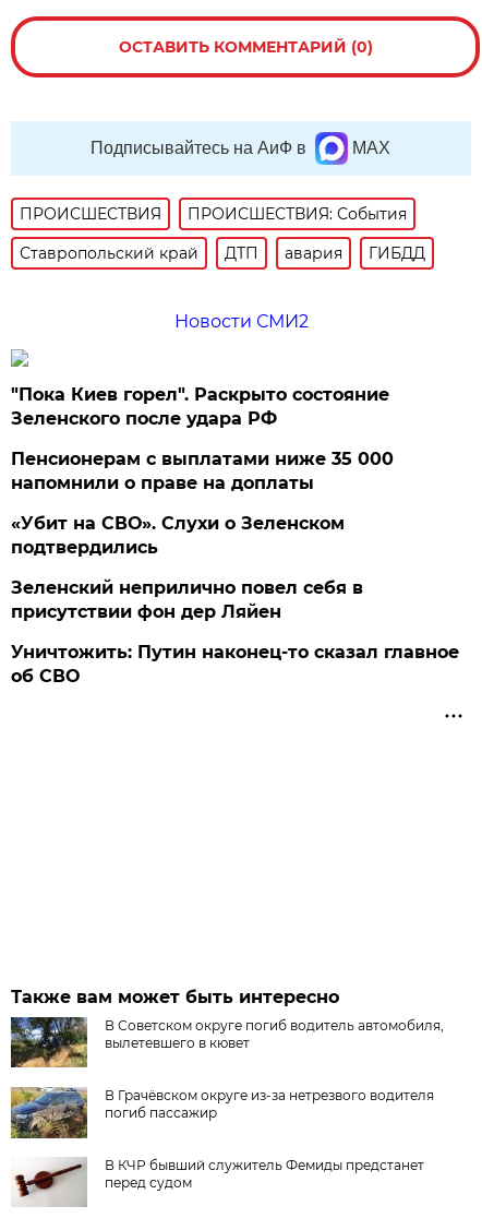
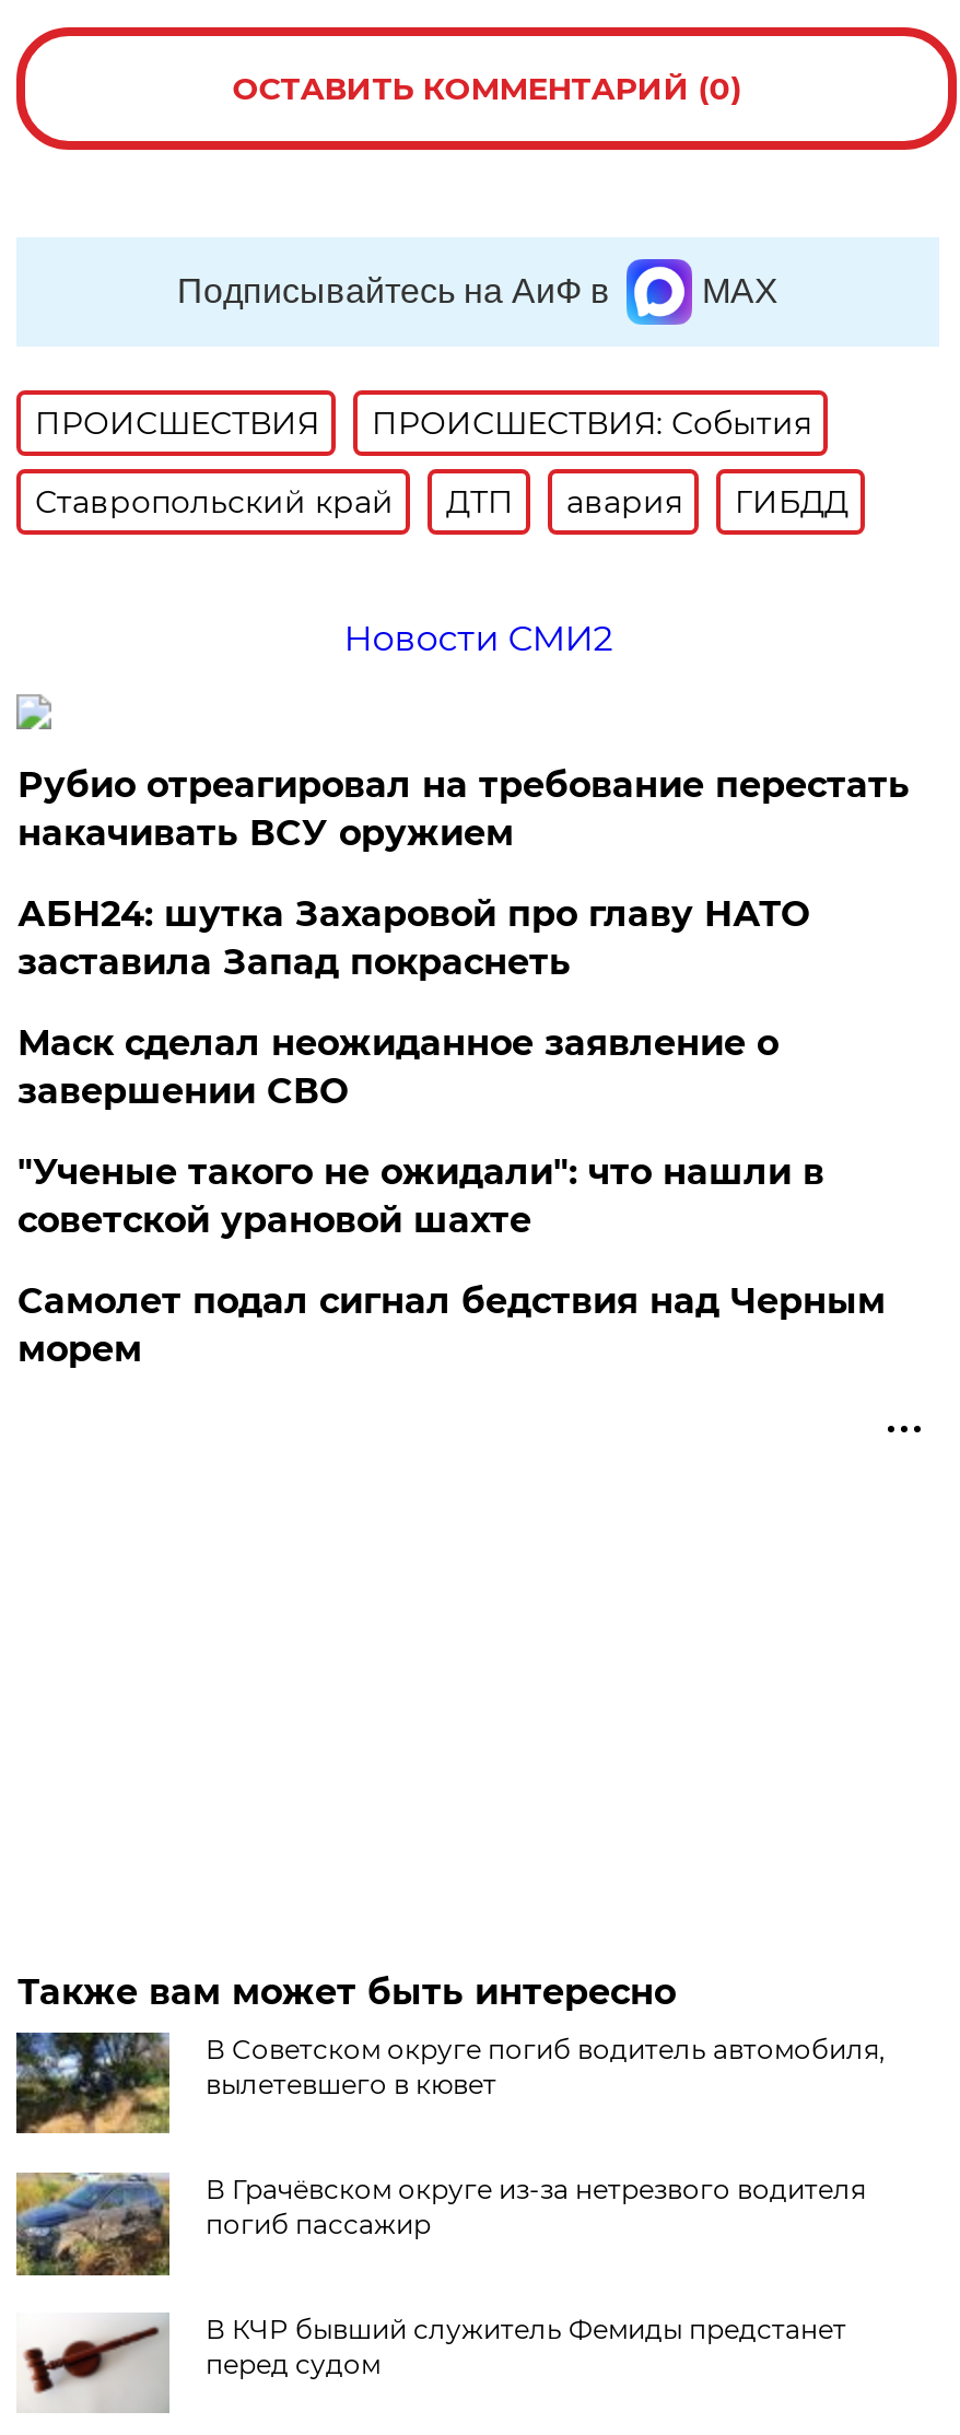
[11,384,390,429] "Пока Киев горел". Раскрыто состояние | Зеленского после удара РФ -> [17,765,909,854] Рубио отреагировал на требование перестать | накачивать ВСУ оружием
[11,449,394,493] Пенсионерам с выплатами ниже 35 000 | напомнили о праве на доплаты -> [17,894,809,983] АБН24: шутка Захаровой про главу НАТО | заставила Запад покраснеть
[11,513,345,558] «Убит на СВО». Слухи о Зеленском | подтвердились -> [17,1023,778,1112] Маск сделал неожиданное заявление о | завершении СВО
[11,577,364,622] Зеленский неприлично повел cебя в | присутствии фон дер Ляйен -> [17,1152,824,1241] "Ученые такого не ожидали": что нашли в | советской урановой шахте
[11,642,460,687] Уничтожить: Путин наконец-то сказал главное | об СВО -> [17,1281,885,1370] Самолет подал сигнал бедствия над Черным | морем

